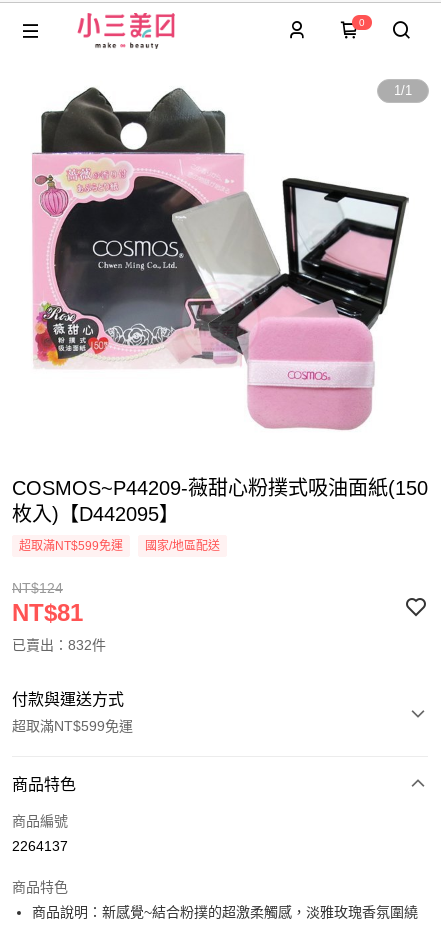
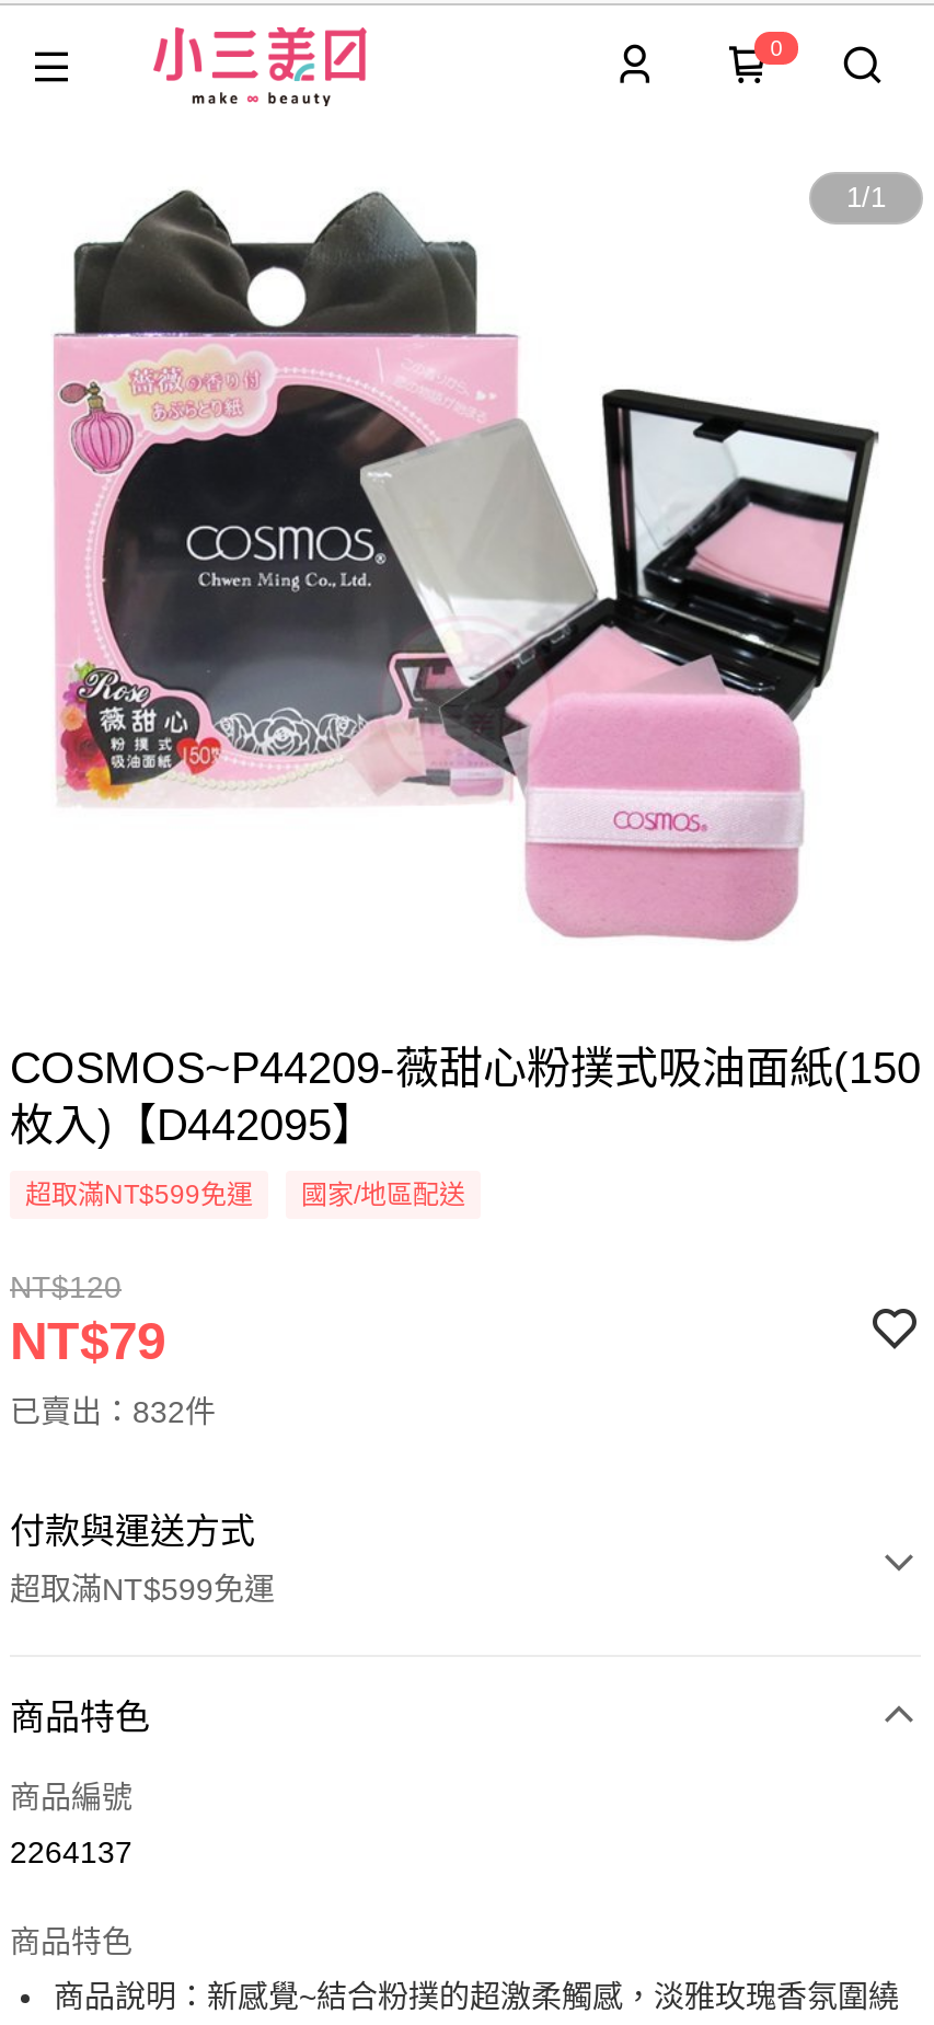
[12,580,83,626] NT$124 | NT$81 -> [10,1269,165,1370] NT$120 | NT$79

